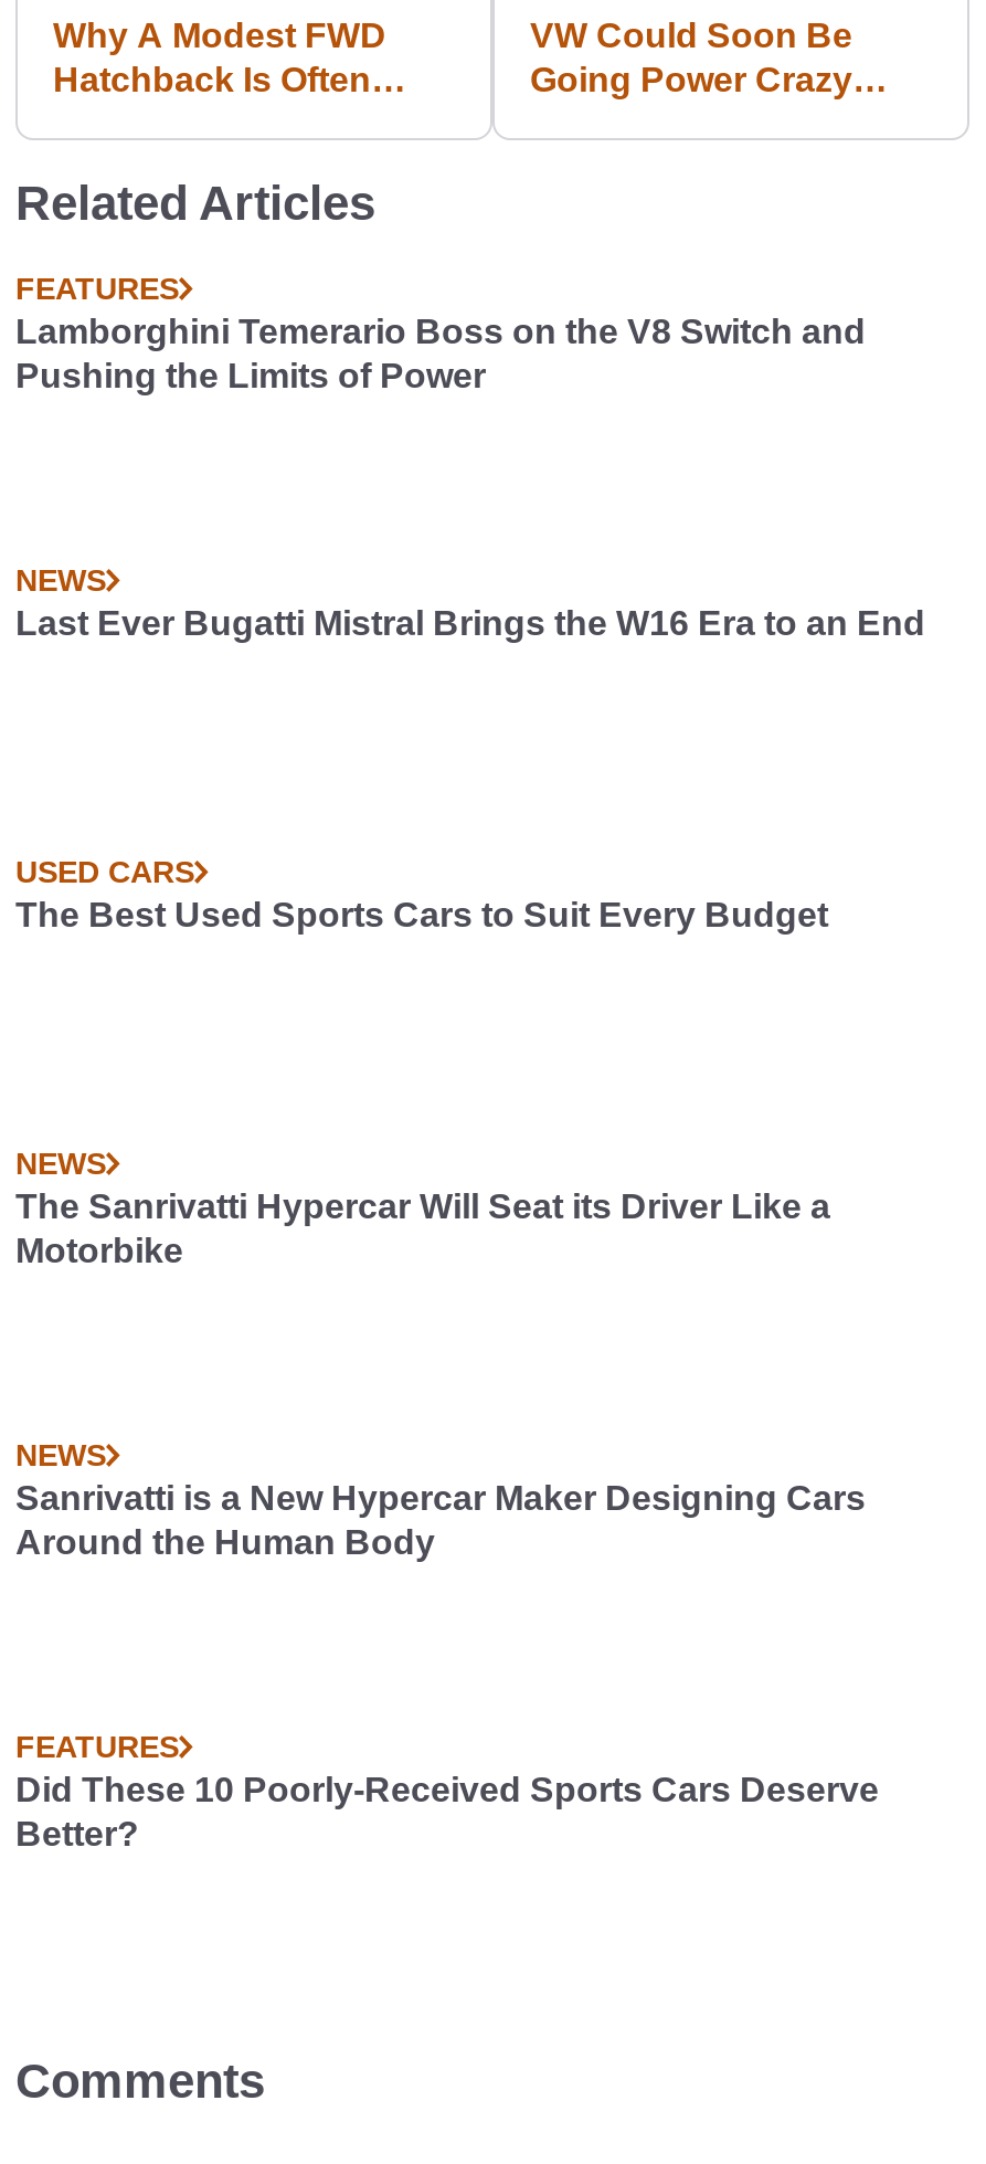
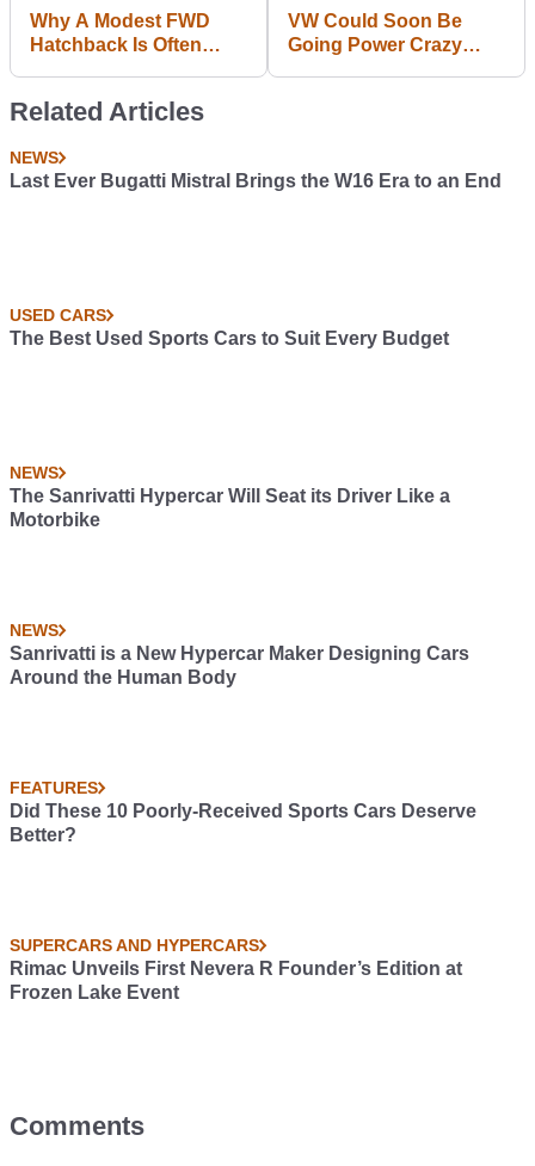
[15,271,866,394] FEATURES | Lamborghini Temerario Boss on the V8 Switch and | Pushing the Limits of Power -> none
moved [15,562,925,1852] -> [10,148,502,845]: NEWS | Last Ever Bugatti Mistral Brings the W16 Era to an End | USED CARS | ... | Did These 10 Poorly-Received Sports Cars Deserve | Better?
none -> [10,936,462,1002] SUPERCARS AND HYPERCARS | Rimac Unveils First Nevera R Founder’s Edition at | Frozen Lake Event

